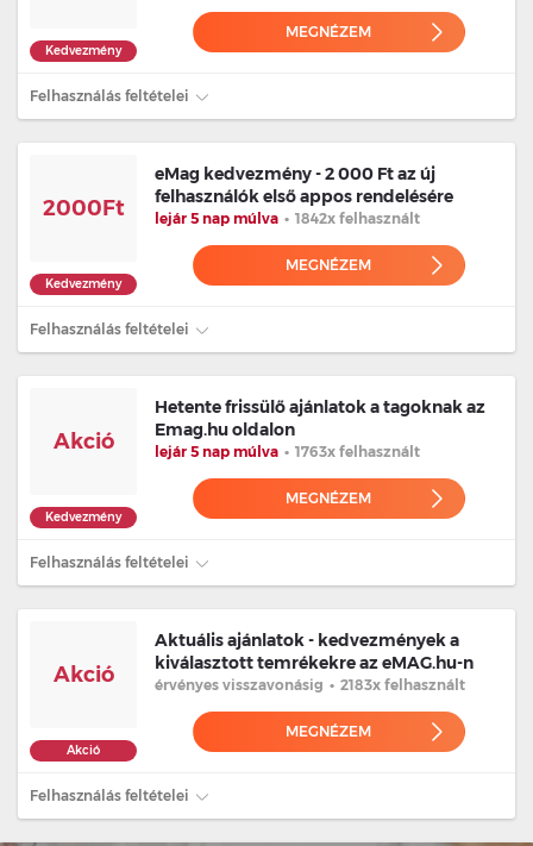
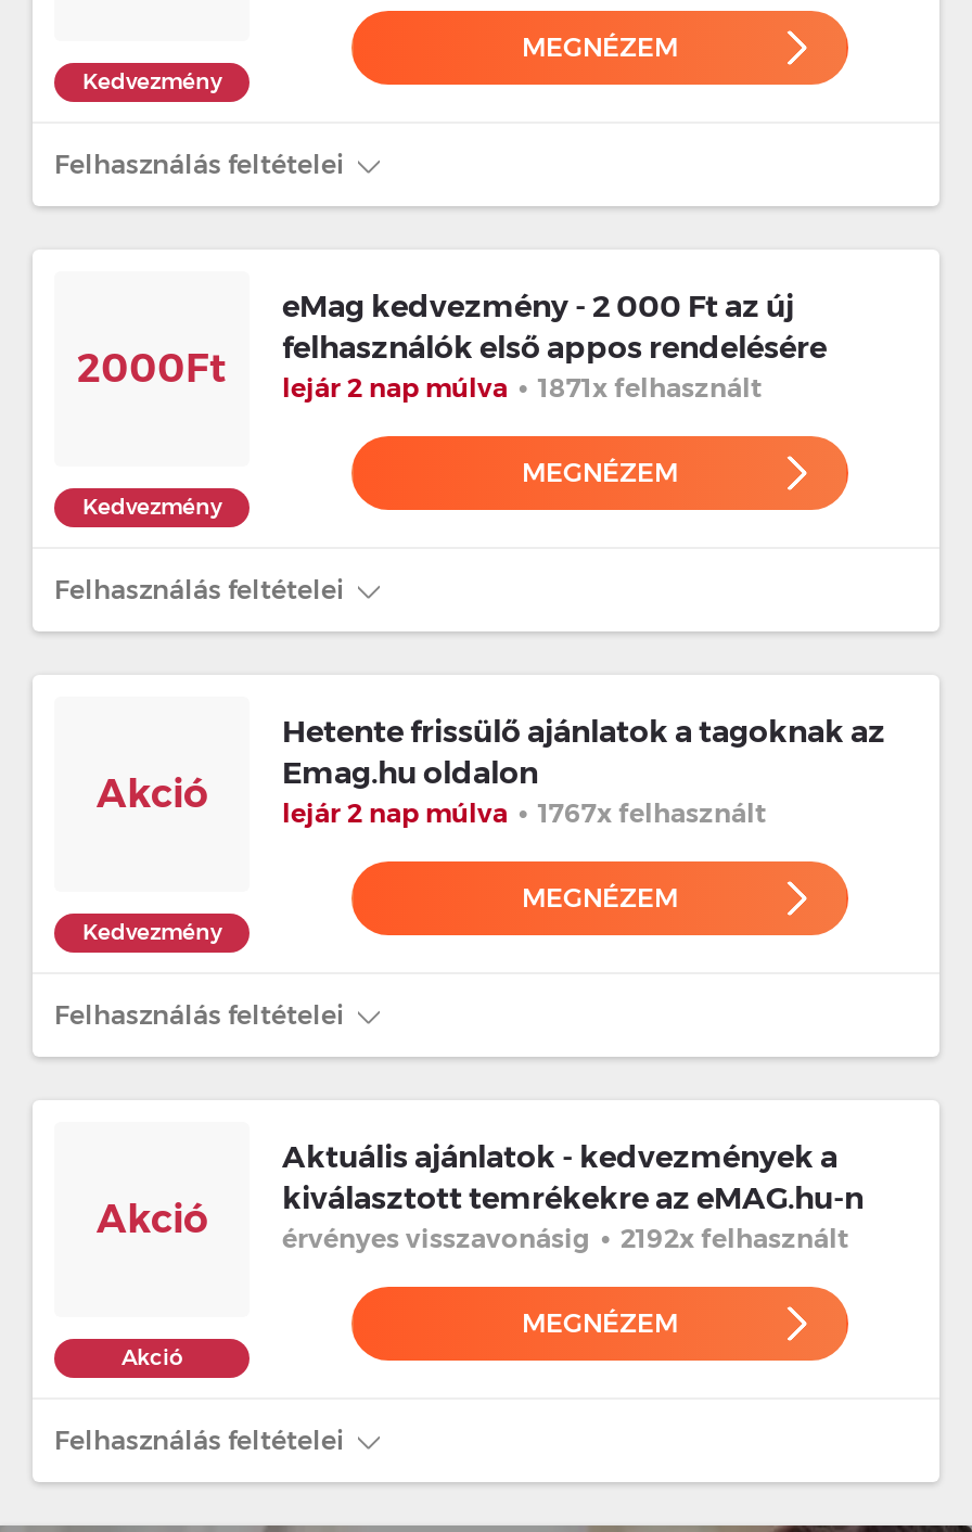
[155,209,420,227] lejár 5 nap múlva • 1842x felhasznált -> [282,371,762,404] lejár 2 nap múlva • 1871x felhasznált
[155,443,420,460] lejár 5 nap múlva • 1763x felhasznált -> [282,796,766,829] lejár 2 nap múlva • 1767x felhasznált
[155,676,465,694] érvényes visszavonásig • 2183x felhasznált -> [282,1222,848,1254] érvényes visszavonásig • 2192x felhasznált

